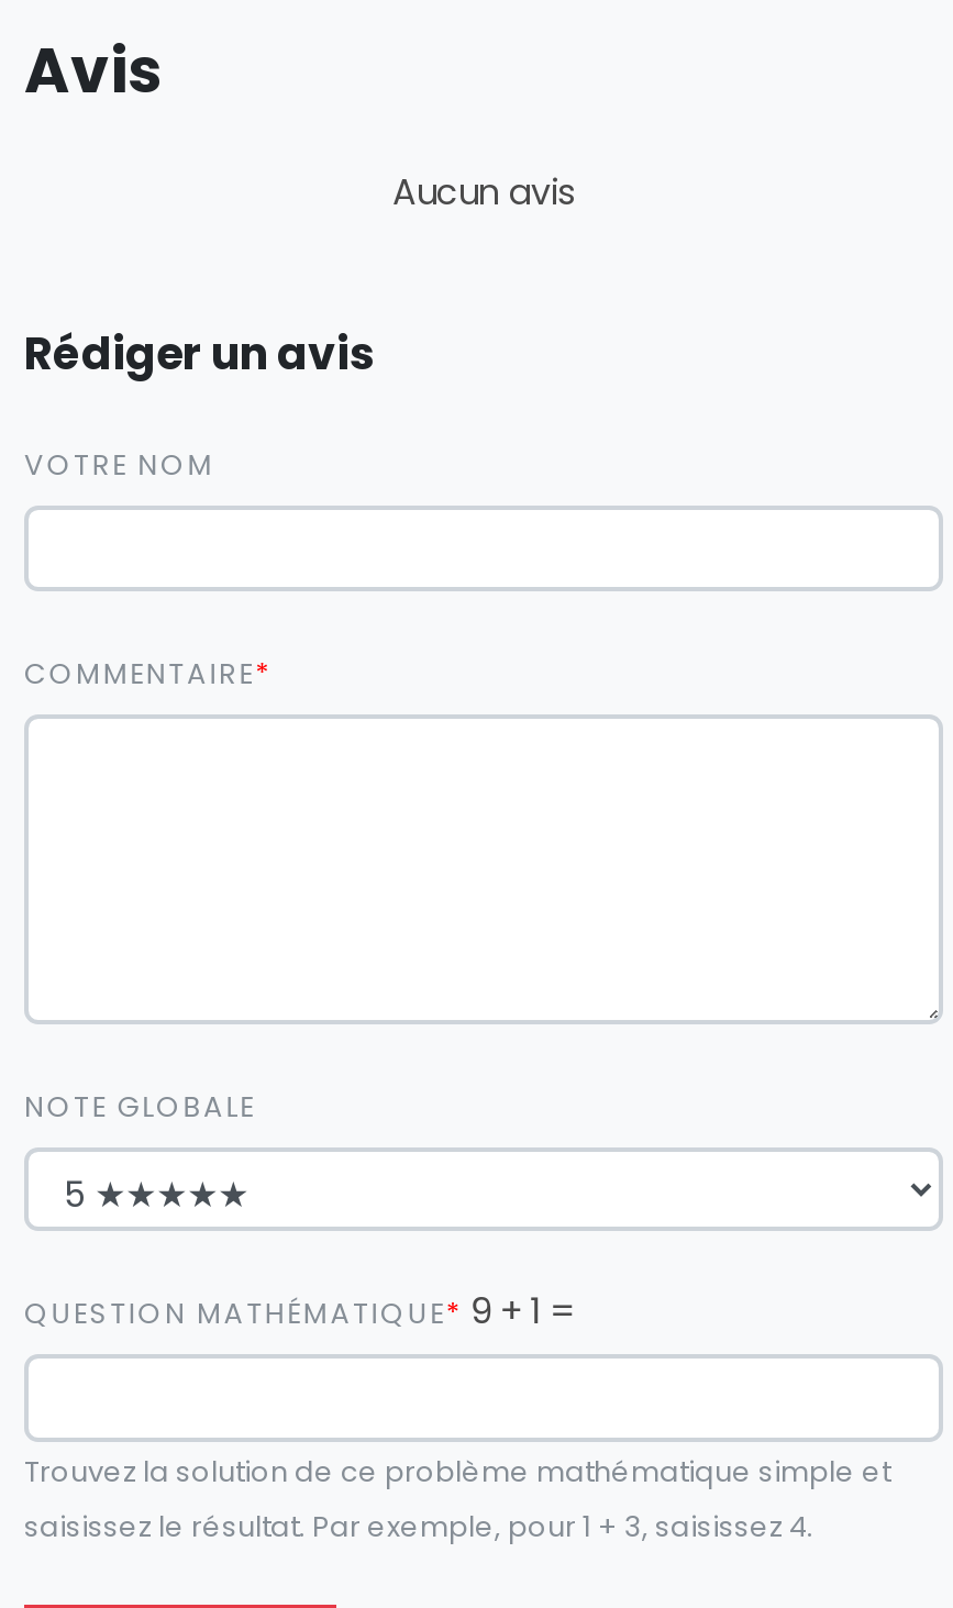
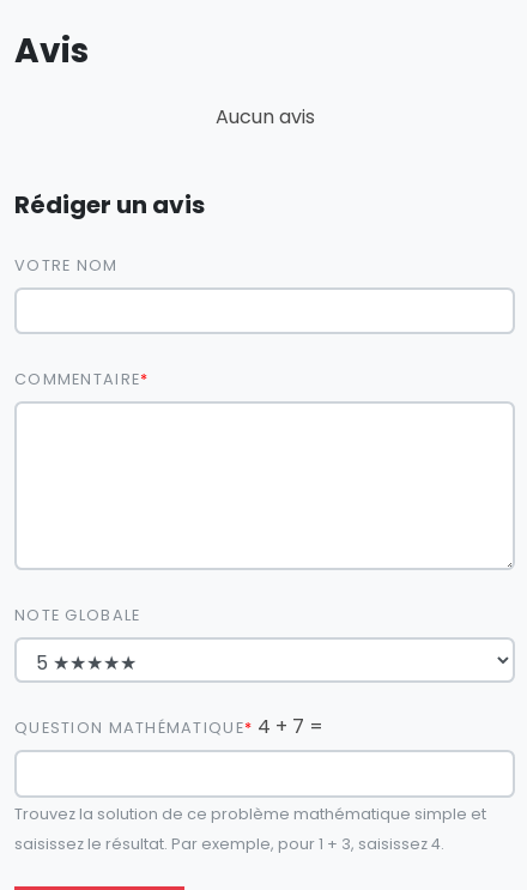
[24,1287,576,1337] QUESTION MATHÉMATIQUE 9 + 1 = -> [14,713,324,741] QUESTION MATHÉMATIQUE 4 + 7 =

